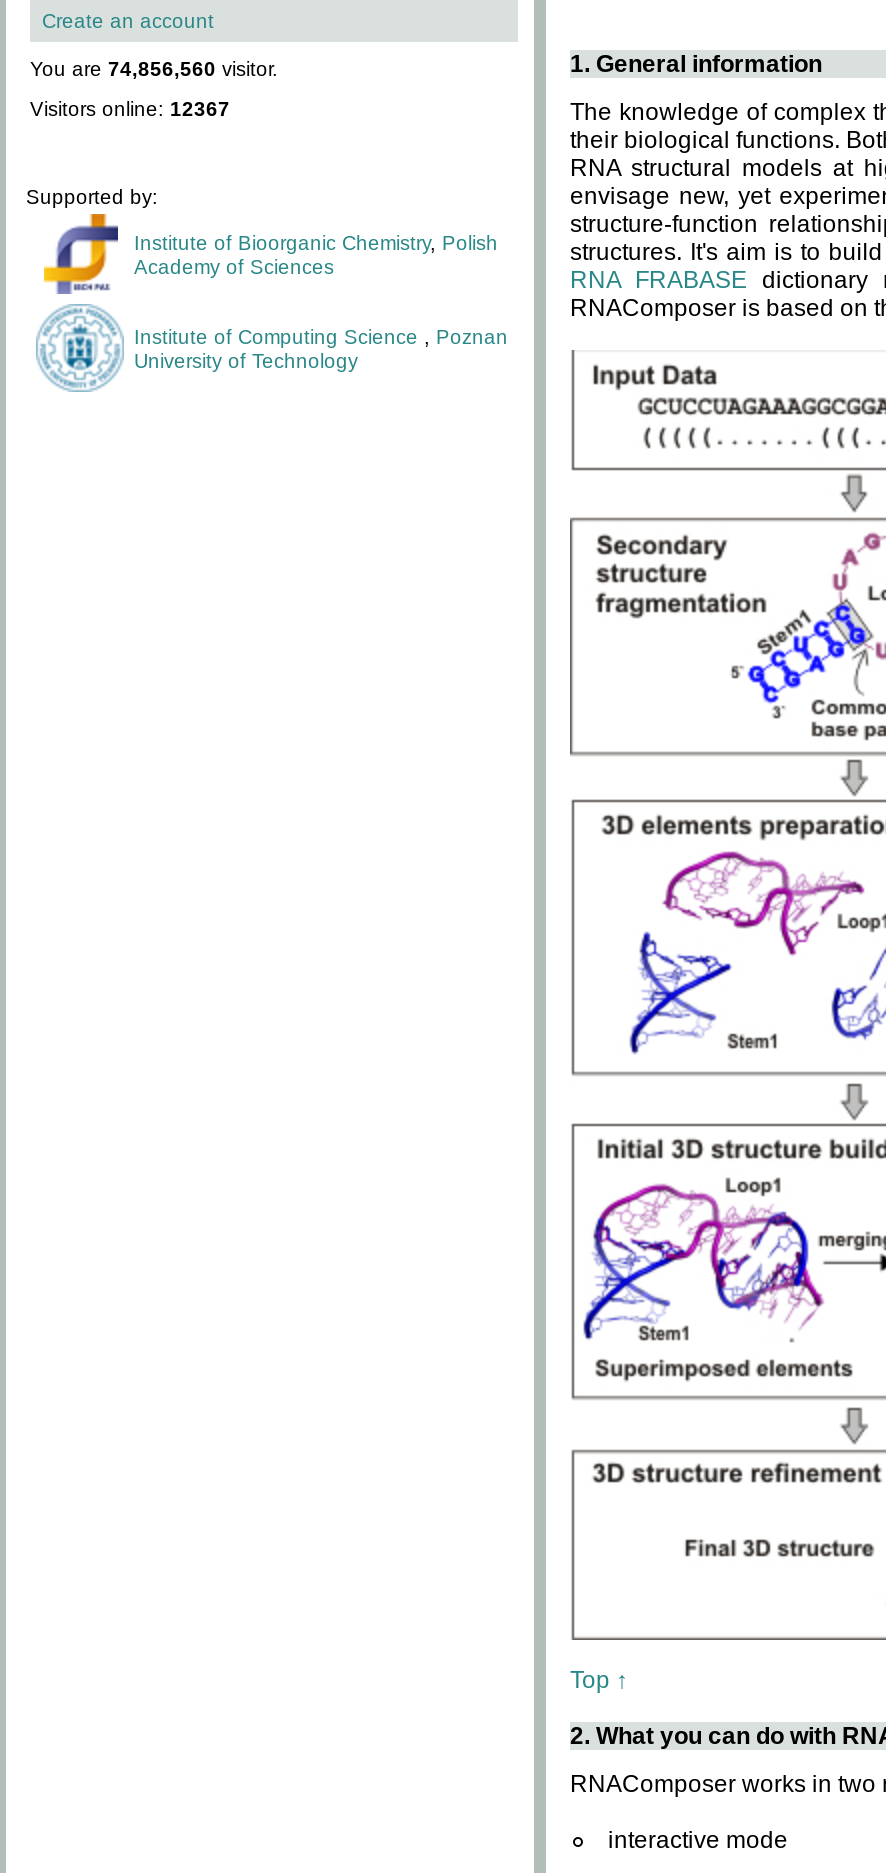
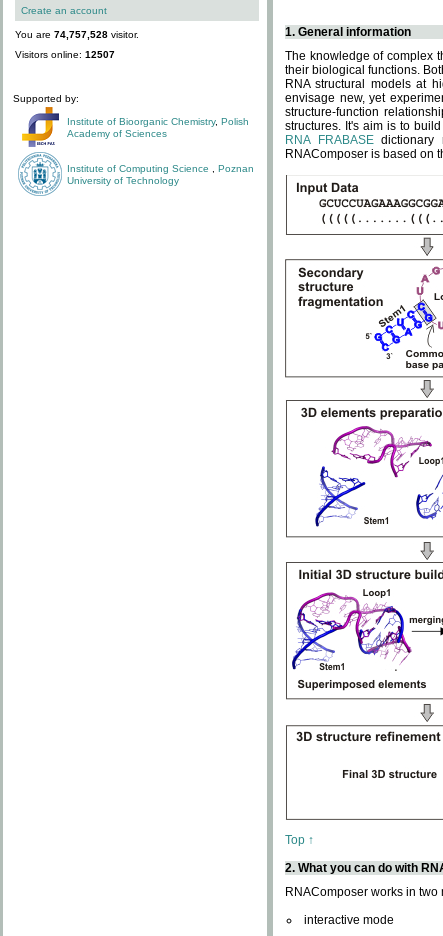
[30,58,278,80] You are 74,856,560 visitor. -> [15,29,139,40] You are 74,757,528 visitor.
[30,98,230,120] Visitors online: 12367 -> [15,49,115,60] Visitors online: 12507

